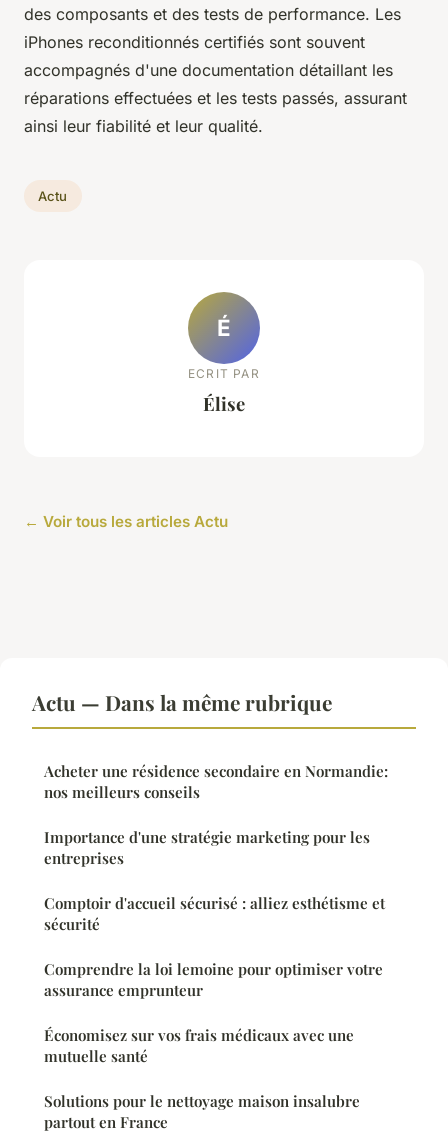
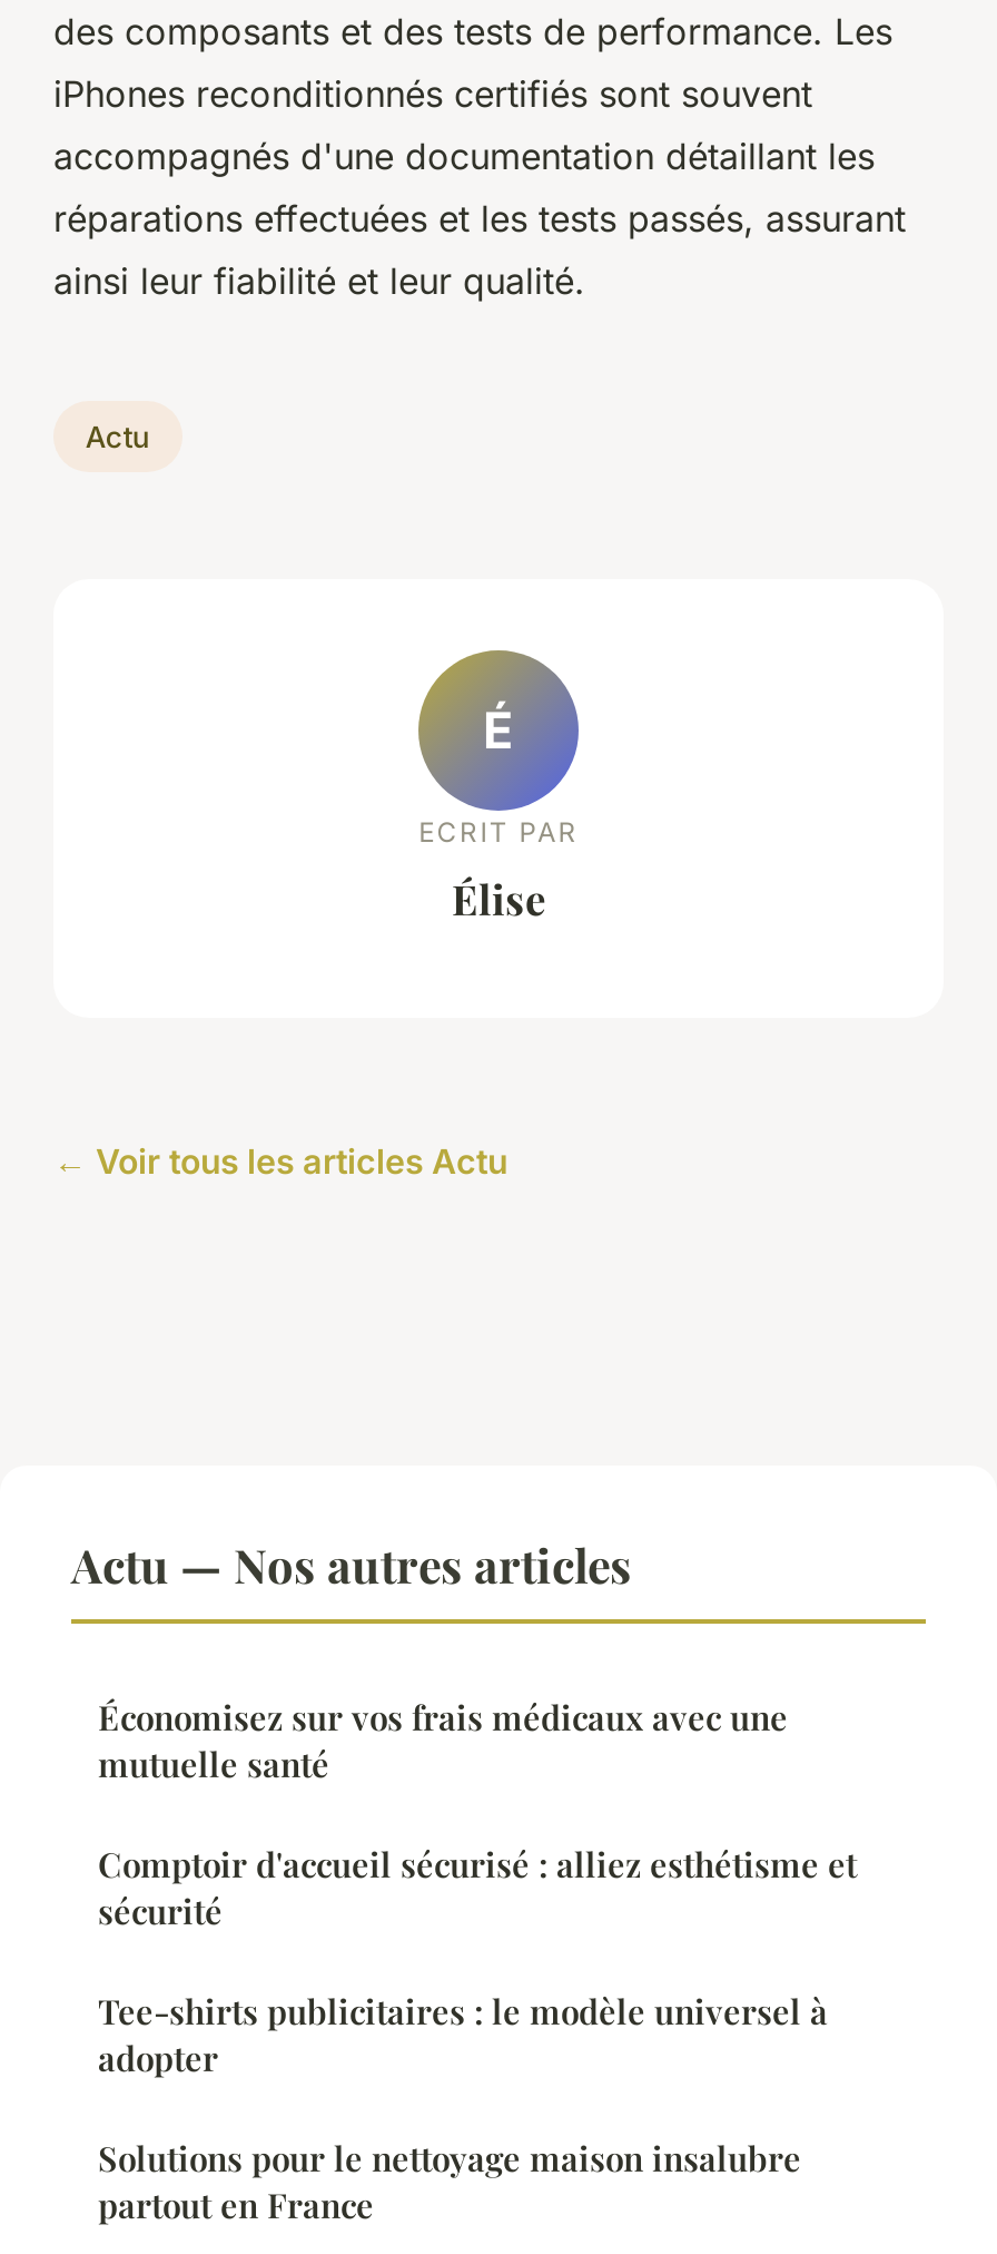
[32,688,388,868] Actu — Dans la même rubrique | Acheter une résidence secondaire en Normandie: | nos meilleurs conseils | Importance d'une stratégie marketing pour les | entreprises -> [71,1533,632,1595] Actu — Nos autres articles
[44,959,383,1000] Comprendre la loi lemoine pour optimiser votre | assurance emprunteur -> [98,1989,828,2081] Tee-shirts publicitaires : le modèle universel à | adopter
moved [44,1025,354,1066] -> [98,1695,788,1787]: Économisez sur vos frais médicaux avec une | mutuelle santé

